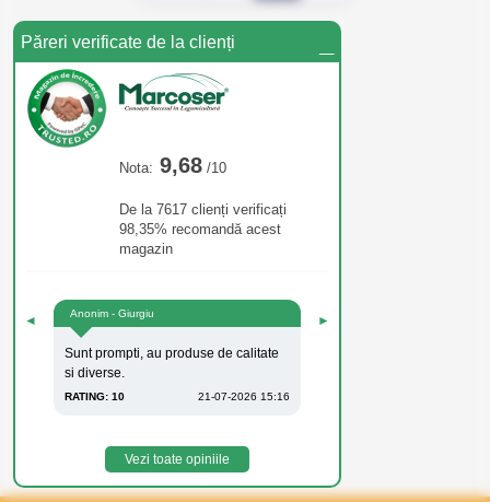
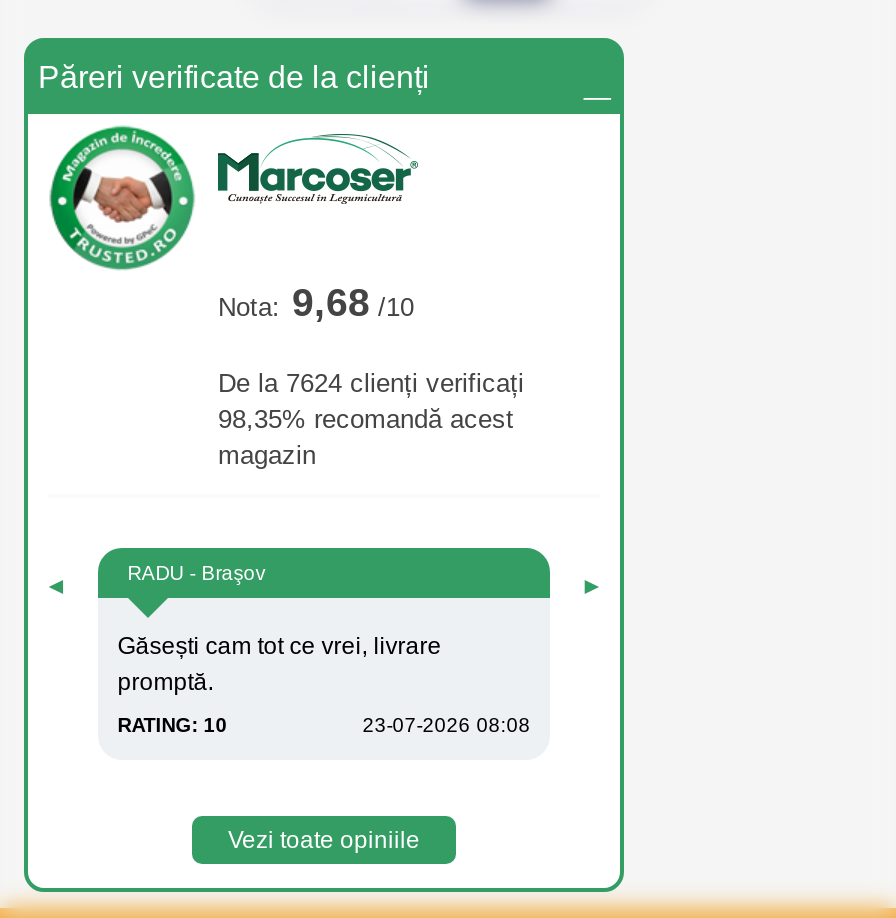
[119,201,287,217] De la 7617 clienți verificați -> [218,368,524,398] De la 7624 clienți verificați
[70,307,154,319] Anonim - Giurgiu -> [128,562,266,584] RADU - Braşov
[64,345,279,380] Sunt prompti, au produse de calitate | si diverse. -> [118,632,442,696] Găsești cam tot ce vrei, livrare | promptă.
[198,390,290,402] 21-07-2026 15:16 -> [362,714,530,736] 23-07-2026 08:08

